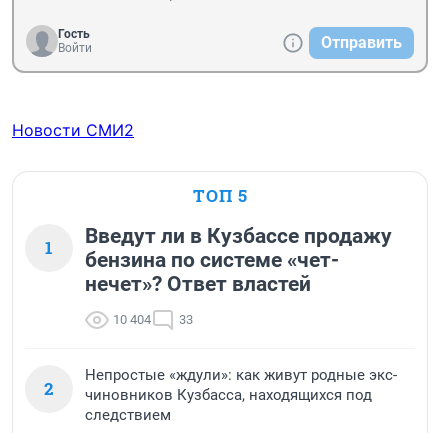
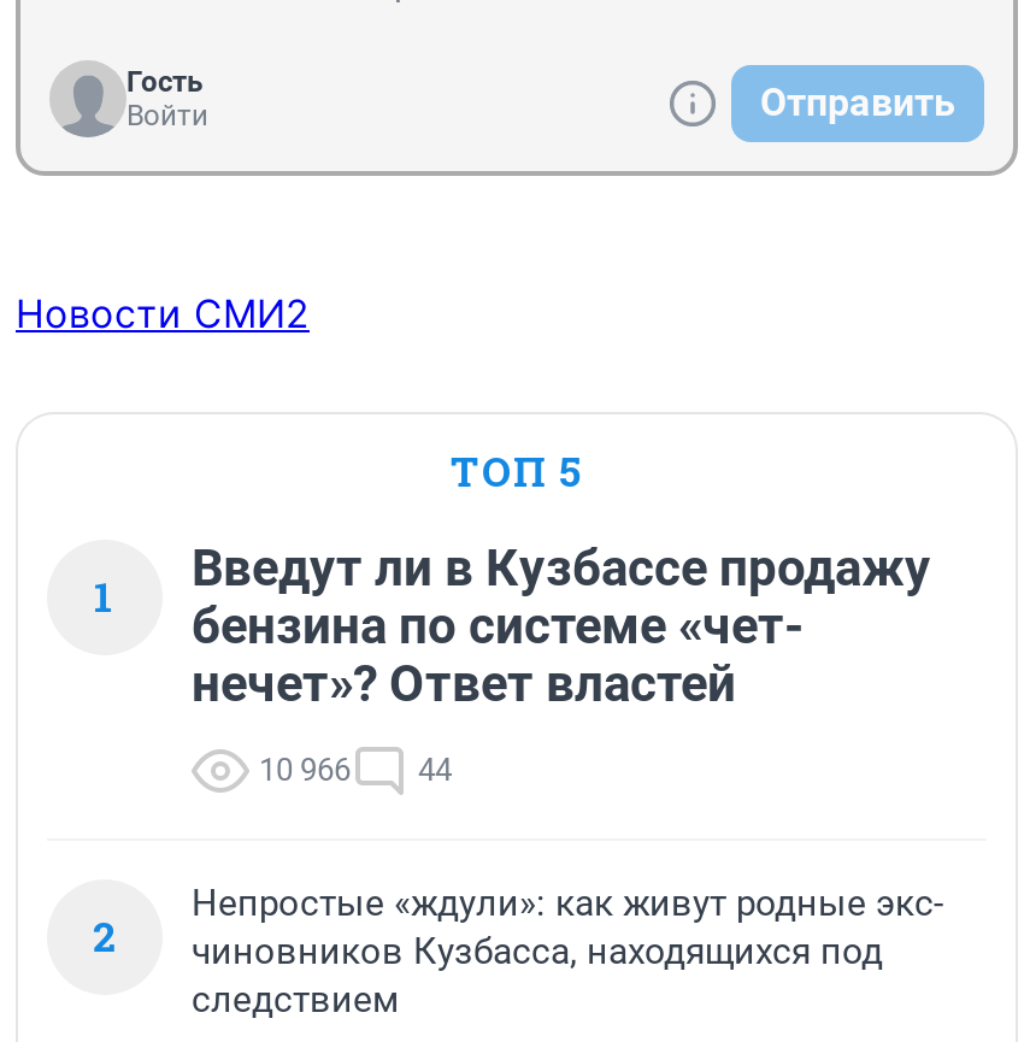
[113,312,151,327] 10 404 -> [259,752,351,788] 10 966
[179,312,193,327] 33 -> [418,752,452,788] 44

